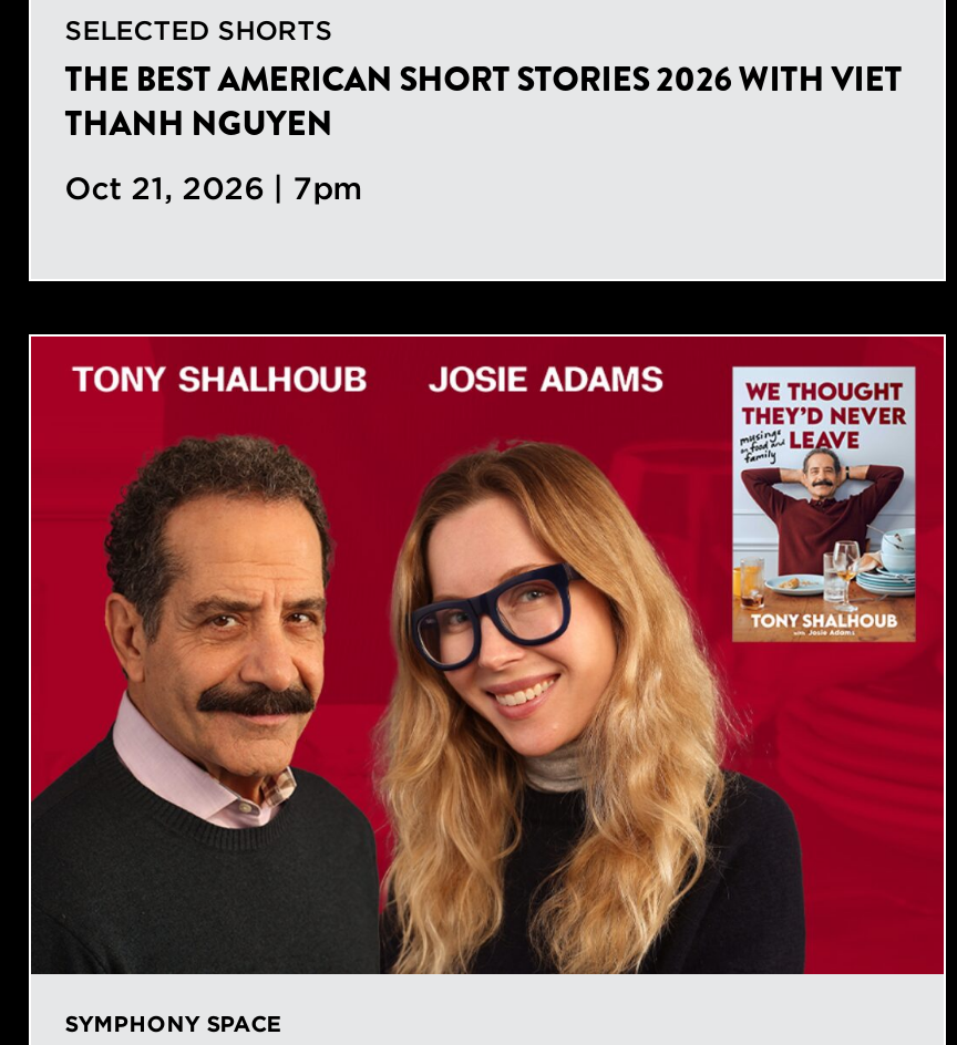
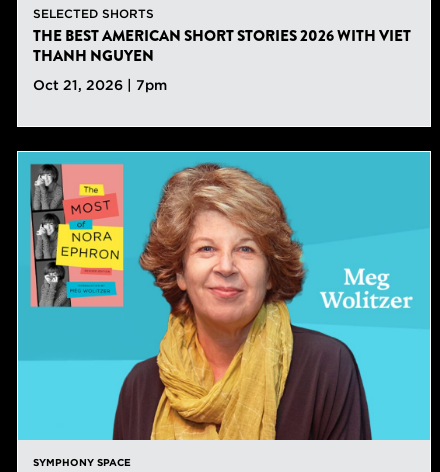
[29,334,946,976] [image] -> [17,151,431,441] [image]

